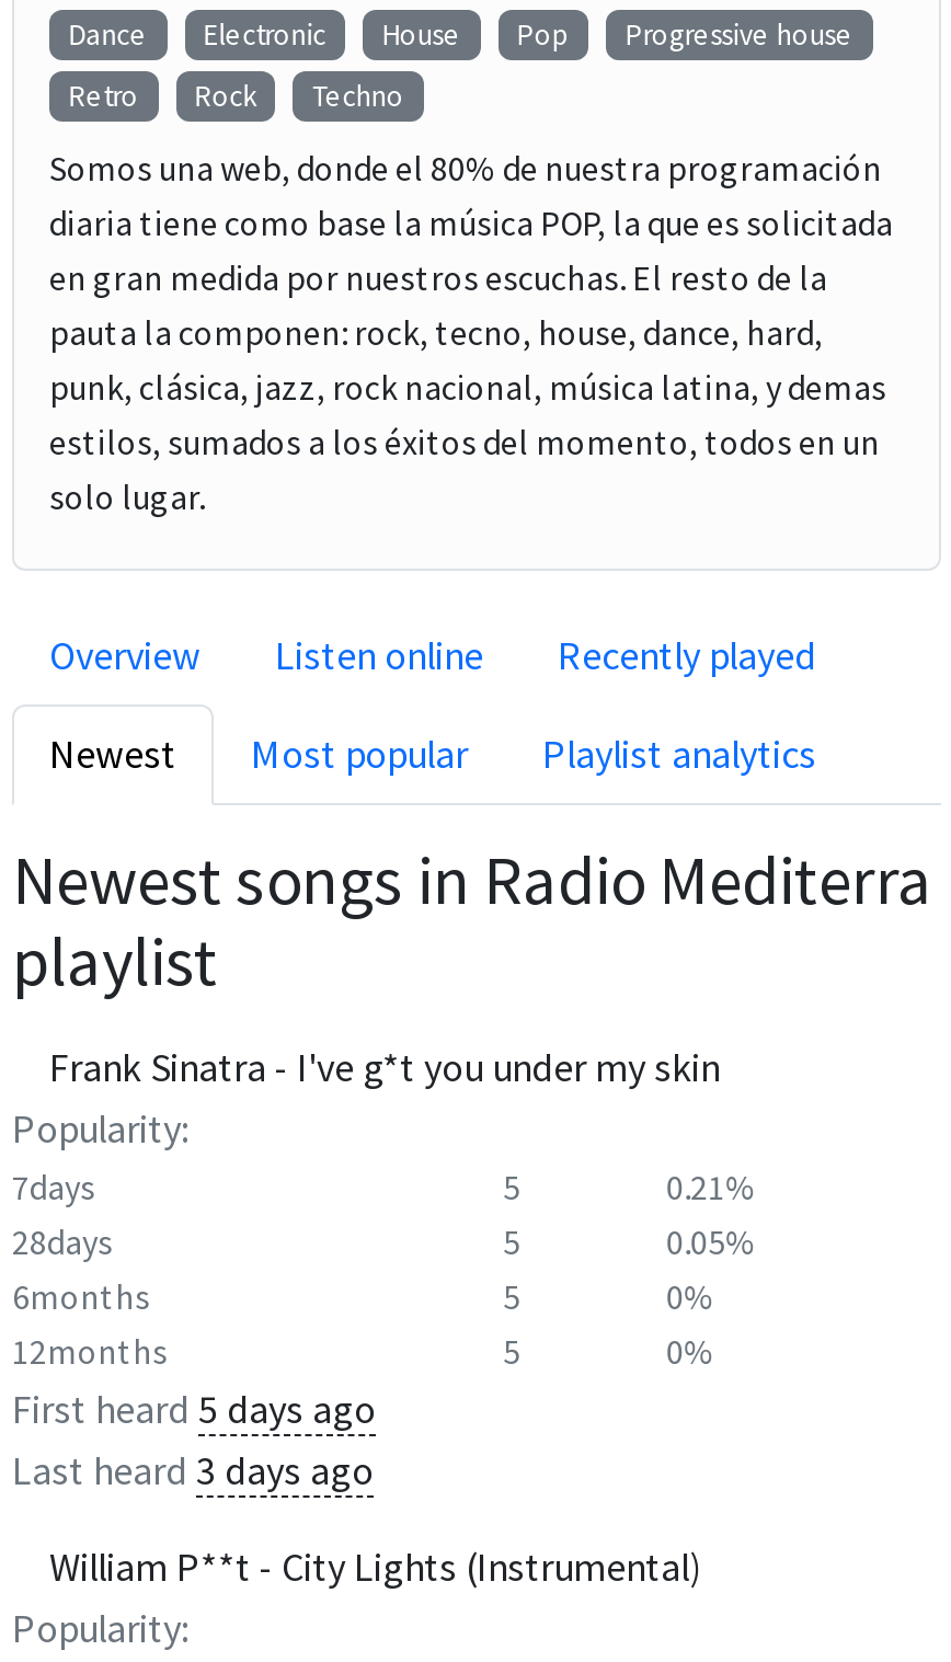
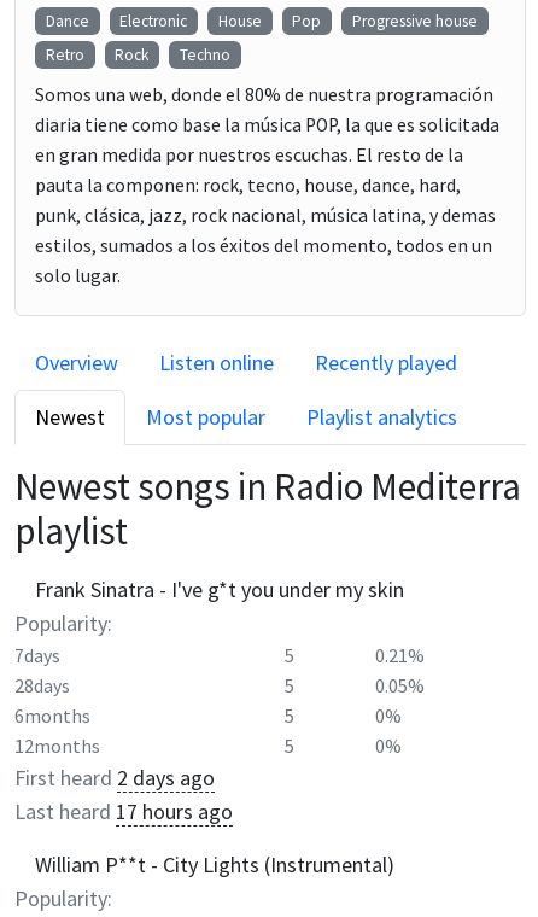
[12,1384,376,1434] First heard 5 days ago -> [14,764,215,792] First heard 2 days ago
[12,1445,374,1495] Last heard 3 days ago -> [14,798,233,825] Last heard 17 hours ago

